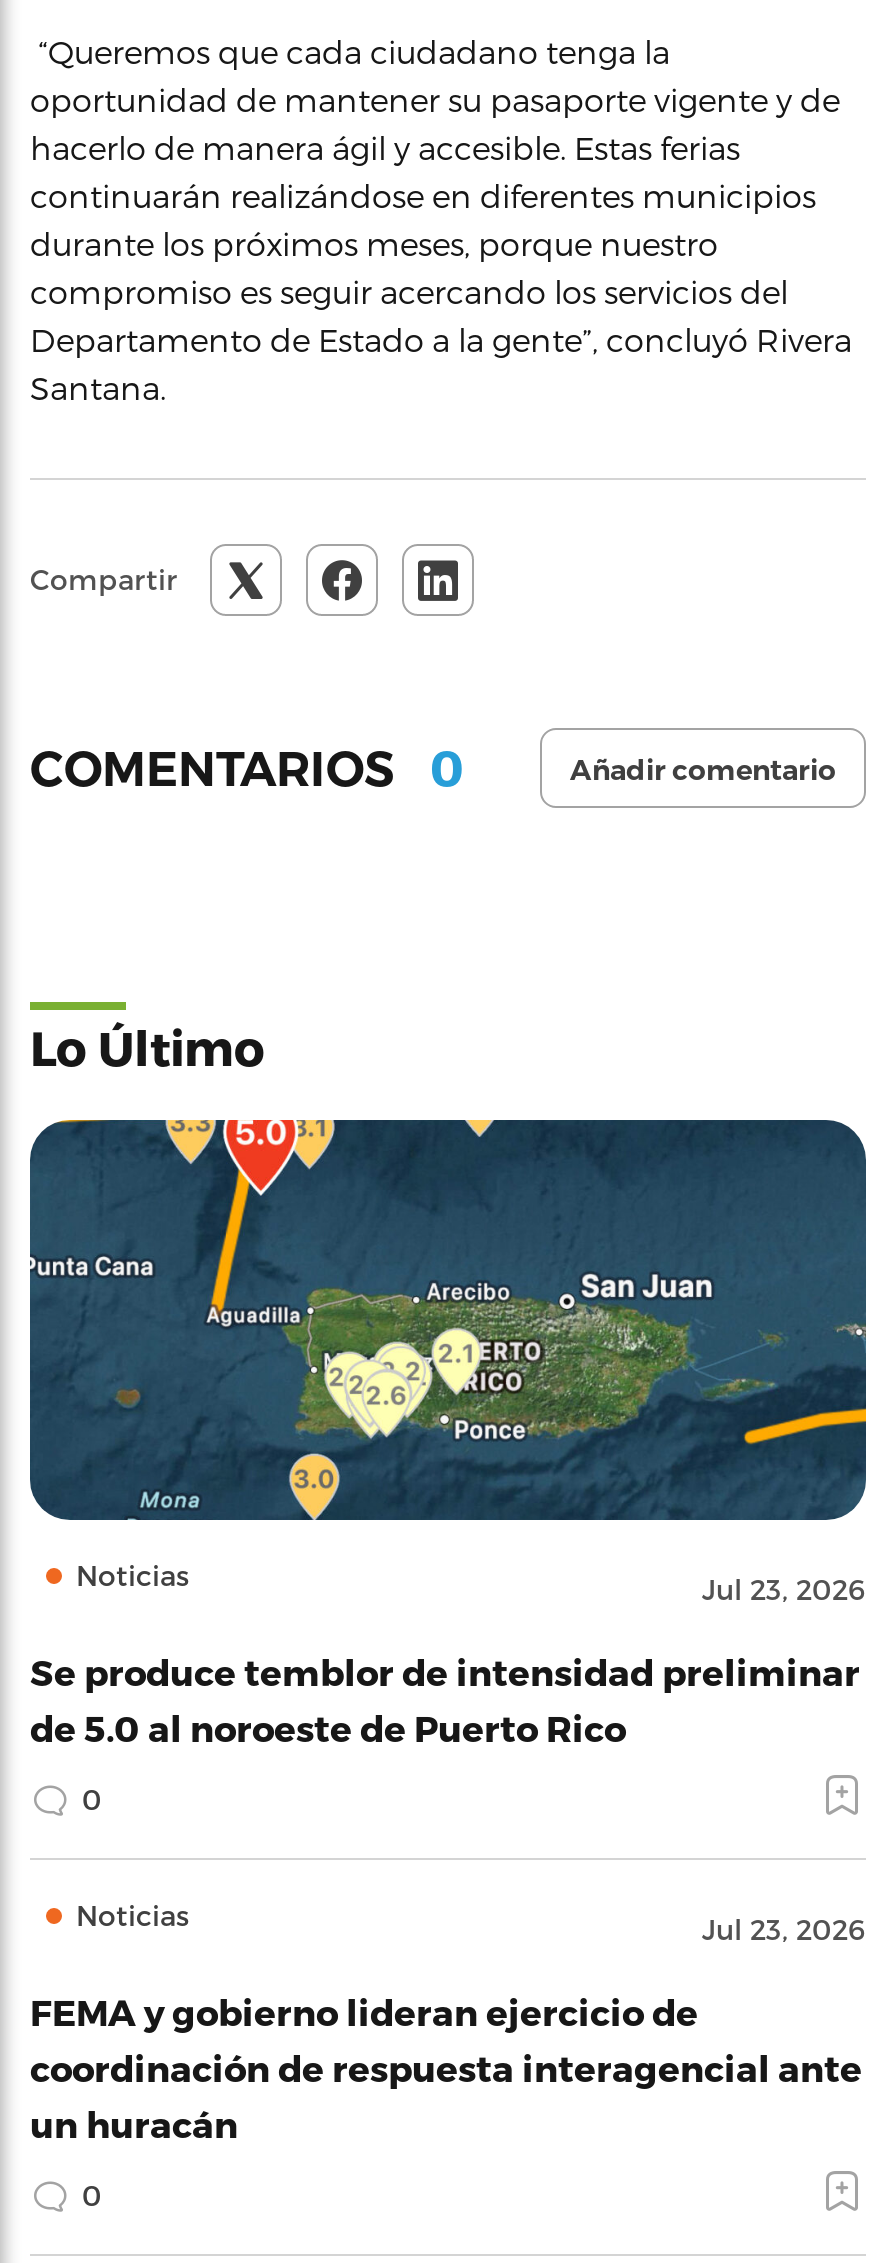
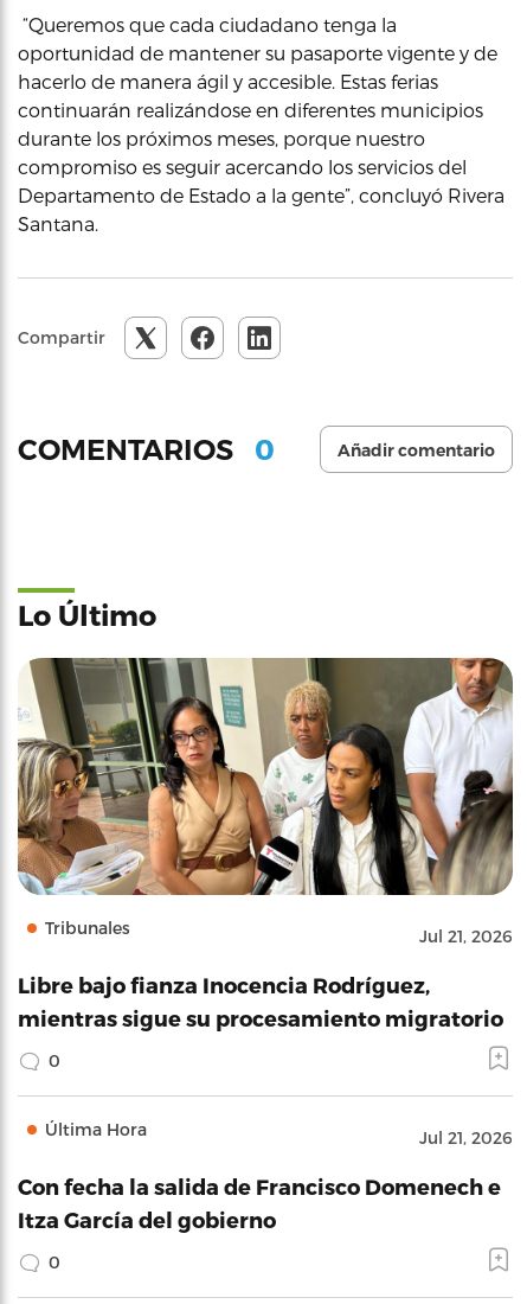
[28,1118,868,1606] [image] | Noticias | Jul 23, 2026 -> [17,657,514,946] [image] | Tribunales | Jul 21, 2026
[30,1650,860,1748] Se produce temblor de intensidad preliminar | de 5.0 al noroeste de Puerto Rico -> [18,972,503,1030] Libre bajo fianza Inocencia Rodríguez, | mientras sigue su procesamiento migratorio
[76,1898,866,1946] Noticias | Jul 23, 2026 -> [45,1119,513,1148] Última Hora | Jul 21, 2026
[30,1990,862,2144] FEMA y gobierno lideran ejercicio de | coordinación de respuesta interagencial ante | un huracán -> [18,1174,501,1232] Con fecha la salida de Francisco Domenech e | Itza García del gobierno

